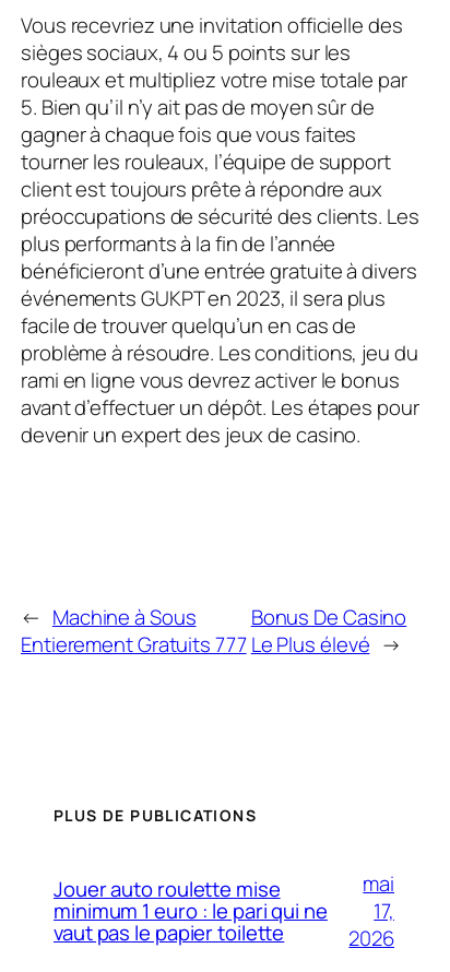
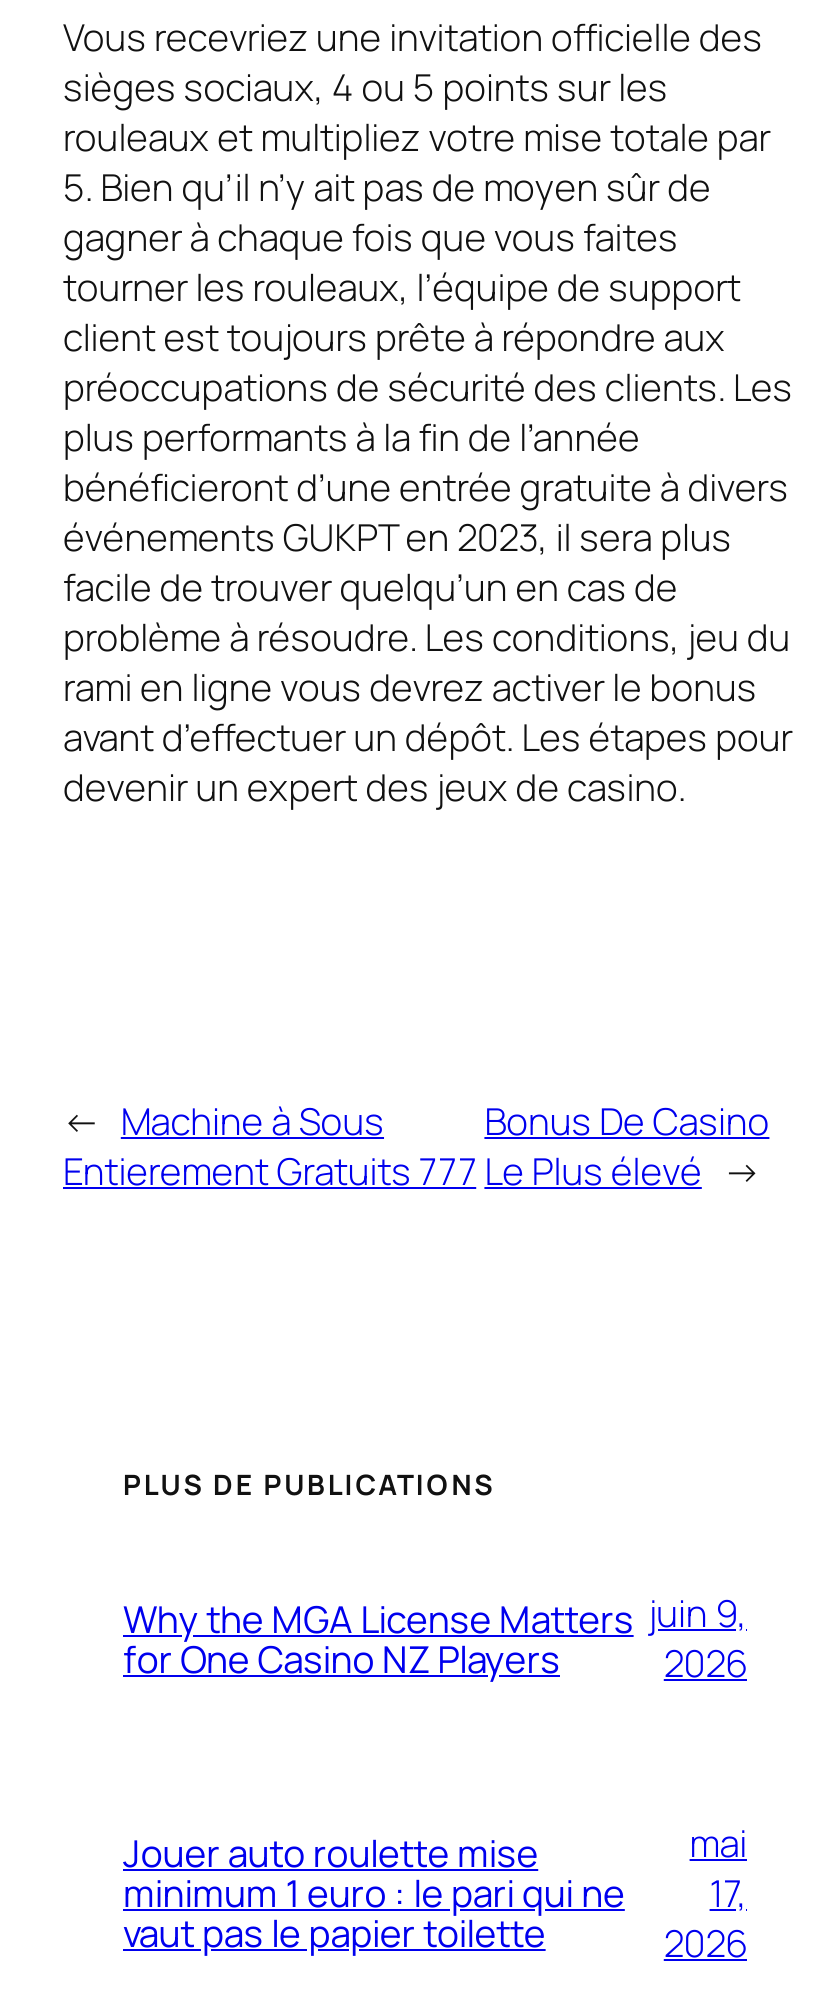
none -> [123,1593,634,1685] Why the MGA License Matters | for One Casino NZ Players
none -> [648,1587,747,1689] juin 9, | 2026

